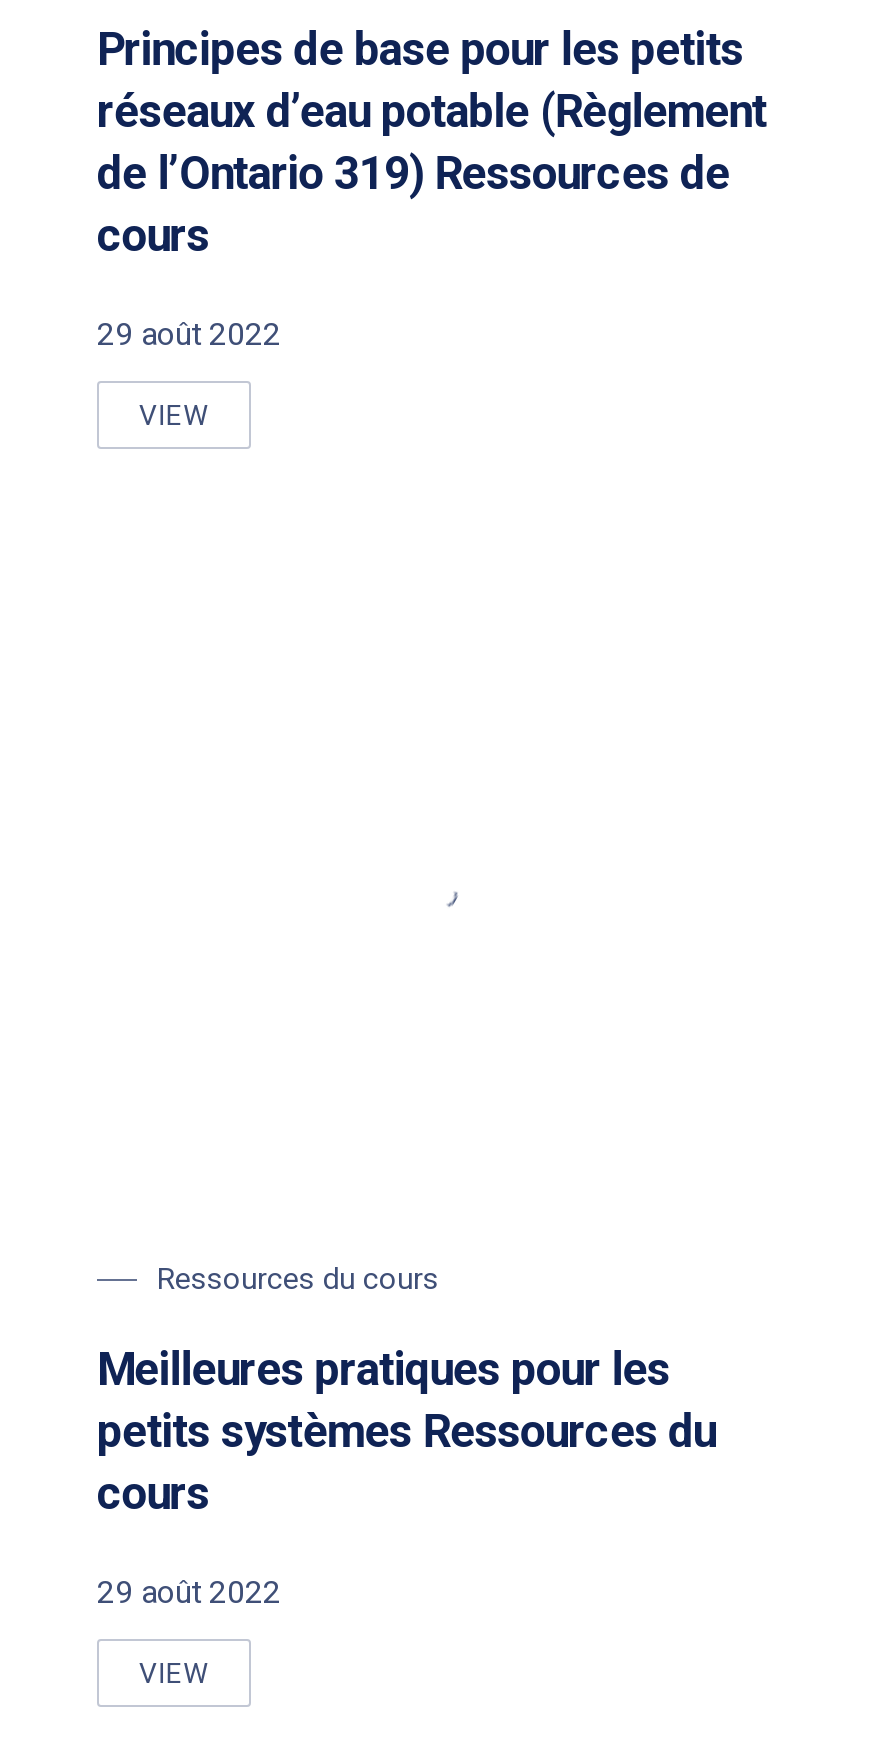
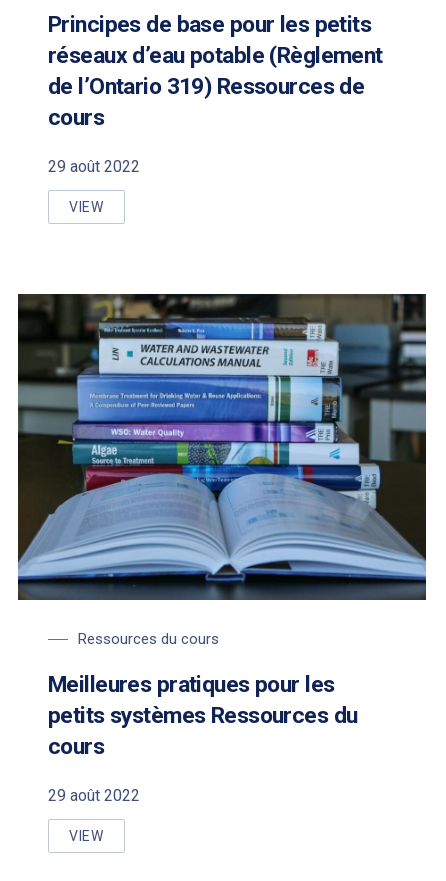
none -> [17,293,427,601] [image]

